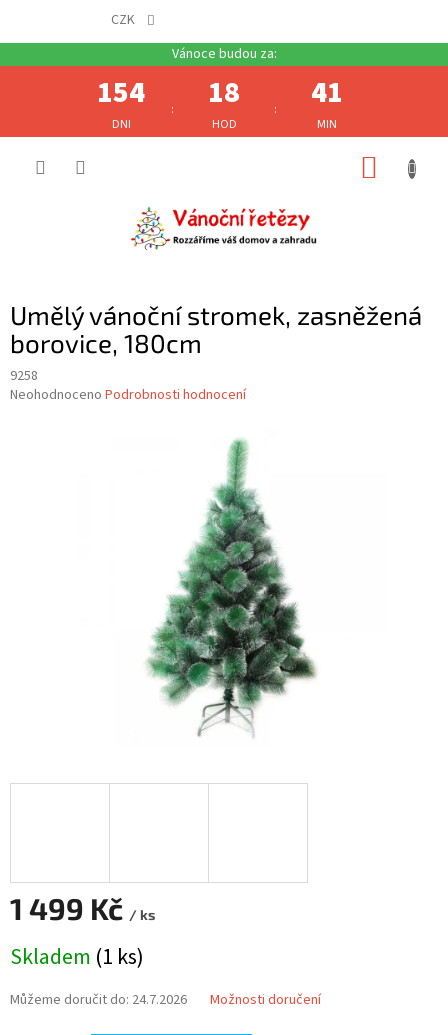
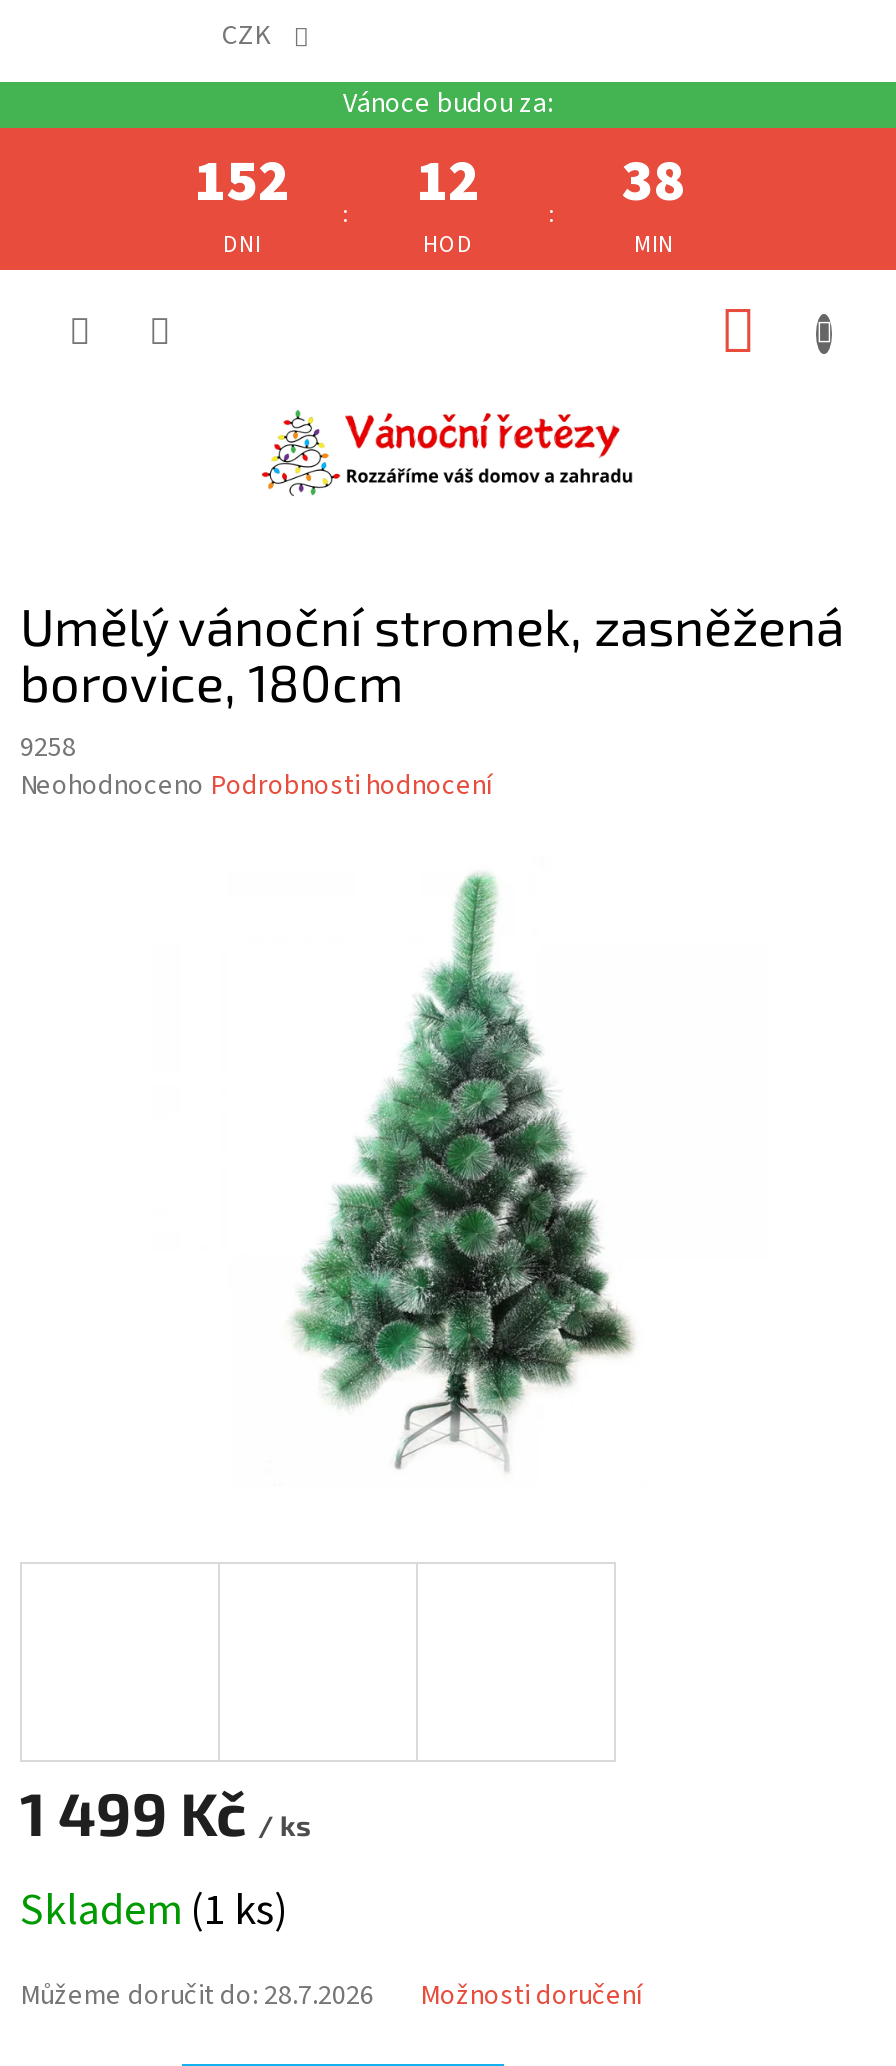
[97,72,145,114] 154 -> [194,140,290,224] 152
[208,72,240,114] 18 -> [416,140,480,224] 12
[311,72,343,114] 41 -> [622,140,686,224] 38
[10,990,187,1010] Můžeme doručit do: 24.7.2026 -> [20,1977,374,2017] Můžeme doručit do: 28.7.2026

